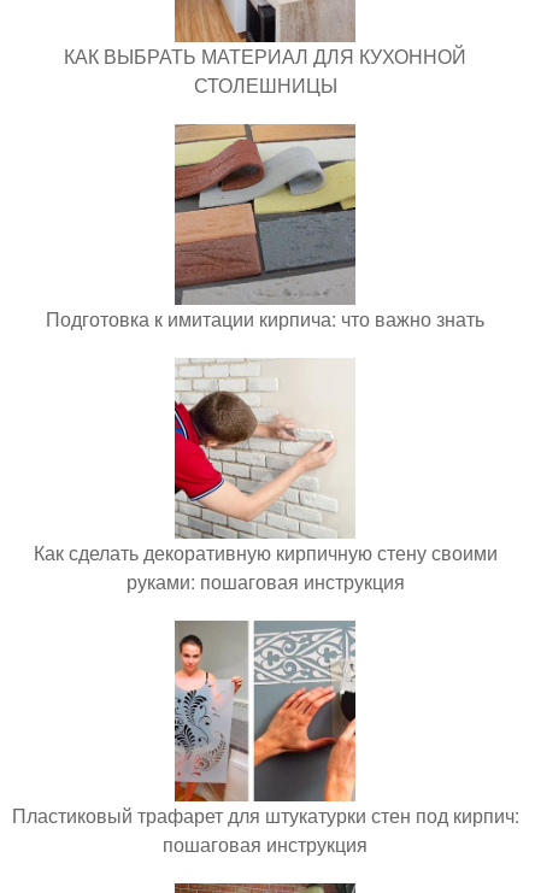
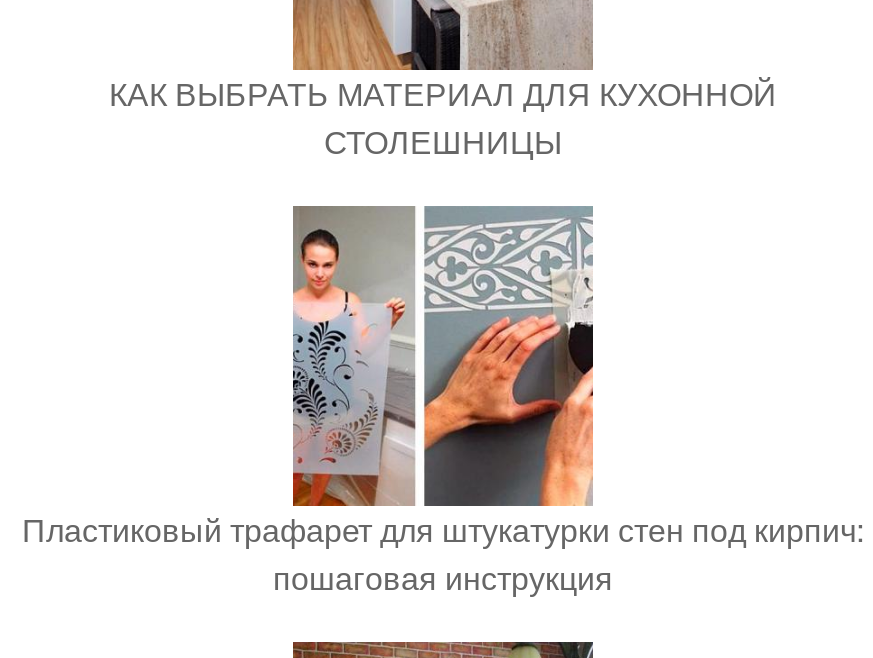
[46,124,484,332] [image] | Подготовка к имитации кирпича: что важно знать -> none
[33,358,497,595] [image] | Как сделать декоративную кирпичную стену своими | руками: пошаговая инструкция -> none

